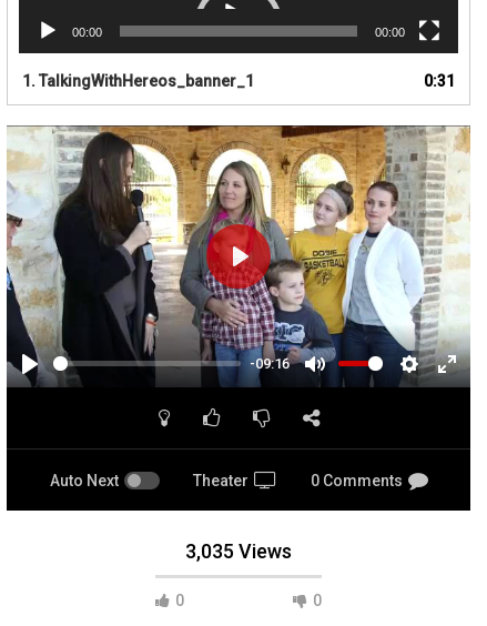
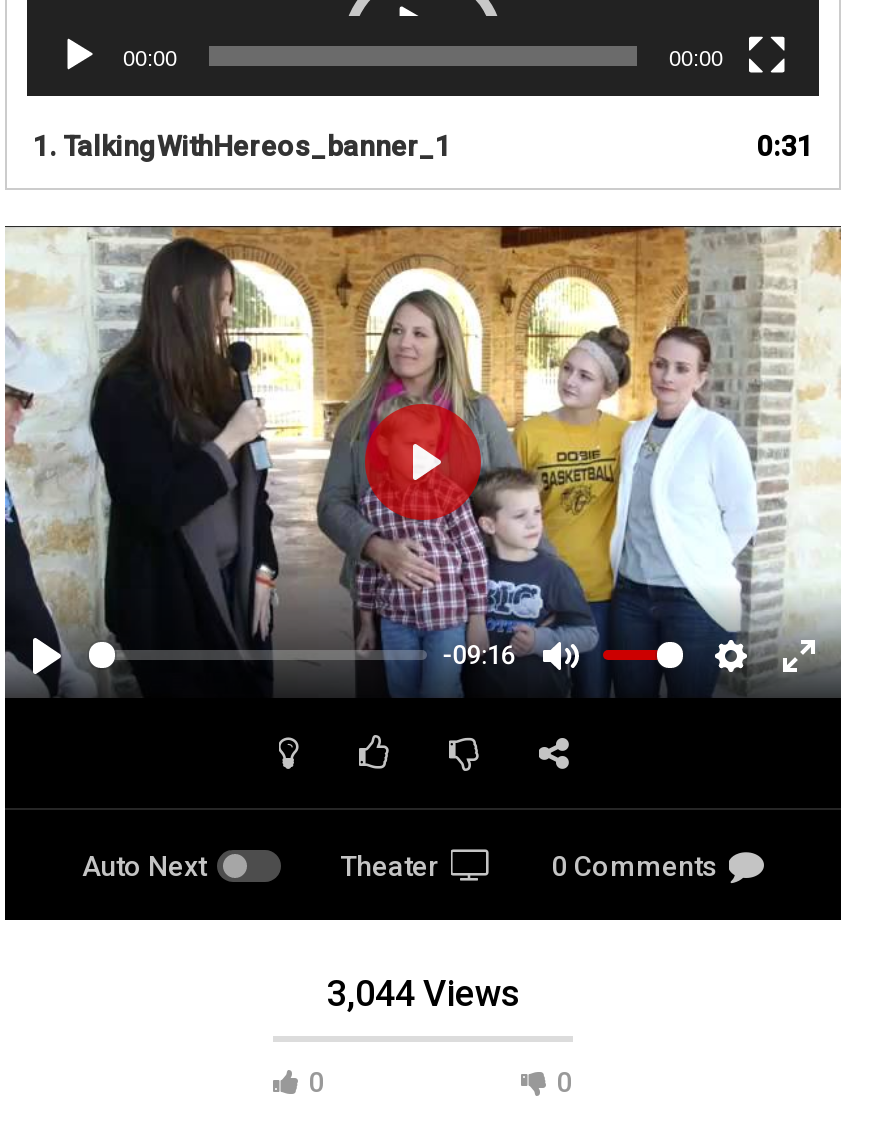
[185,539,292,562] 3,035 Views -> [327,971,519,1013] 3,044 Views

